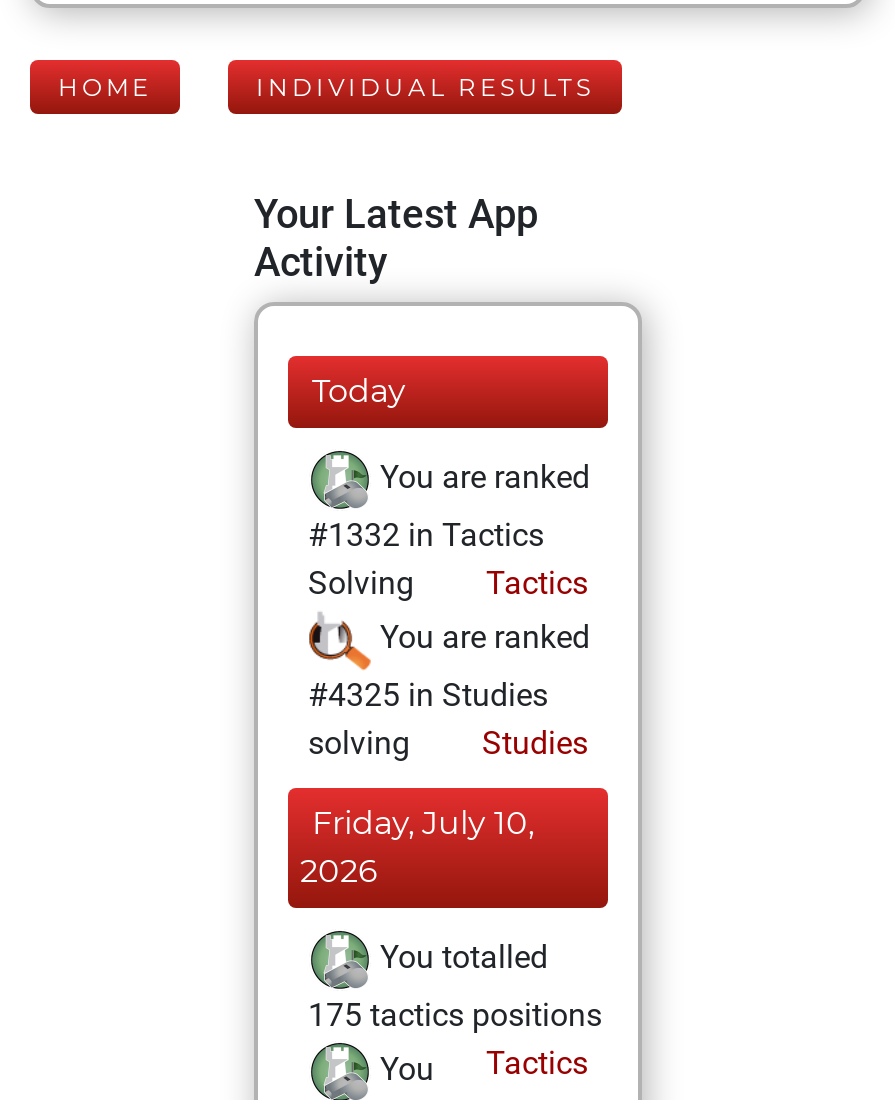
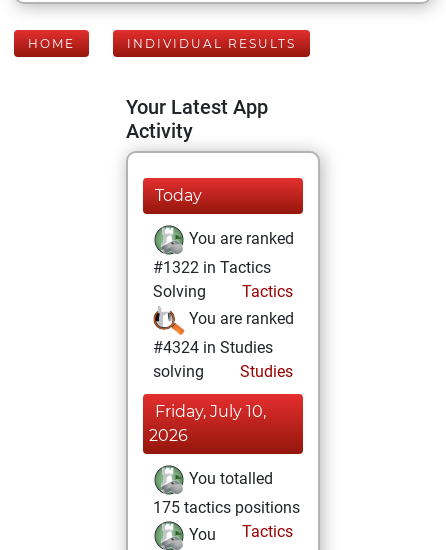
[308,516,544,554] #1332 in Tactics -> [153,258,271,277] #1322 in Tactics
[308,676,548,714] #4325 in Studies -> [153,338,273,357] #4324 in Studies

